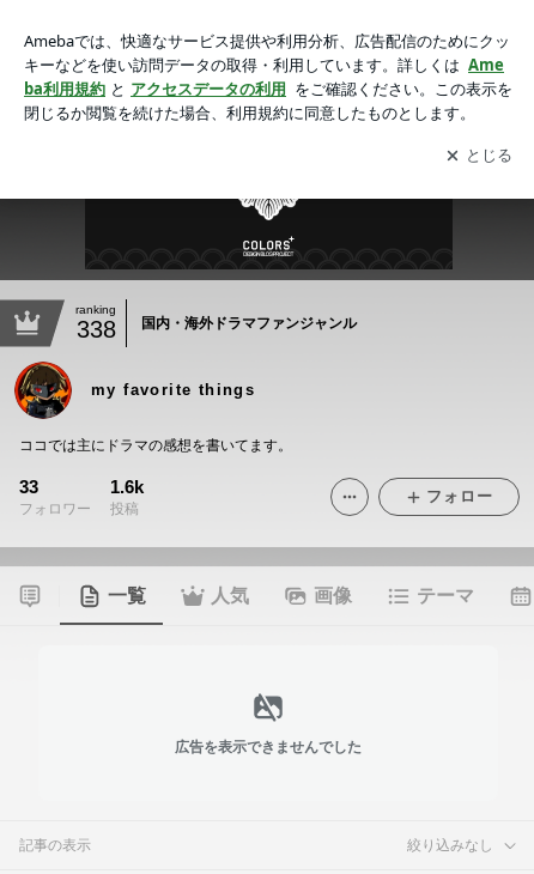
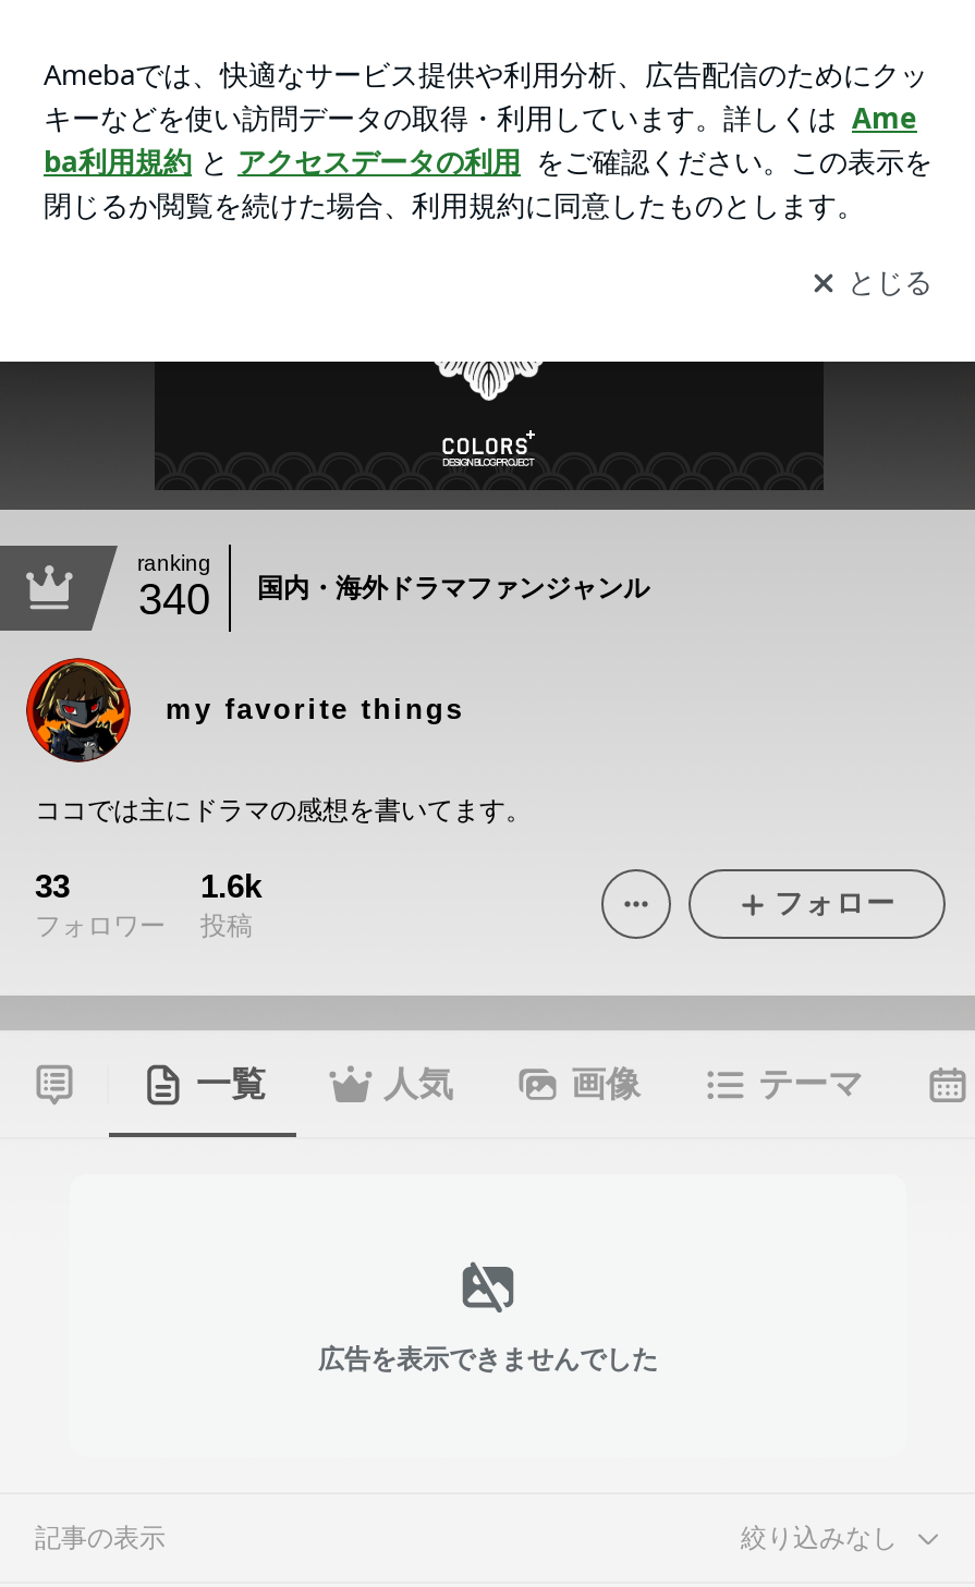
[76,314,357,342] 338 国内・海外ドラマファンジャンル -> [138,572,649,623] 340 国内・海外ドラマファンジャンル

